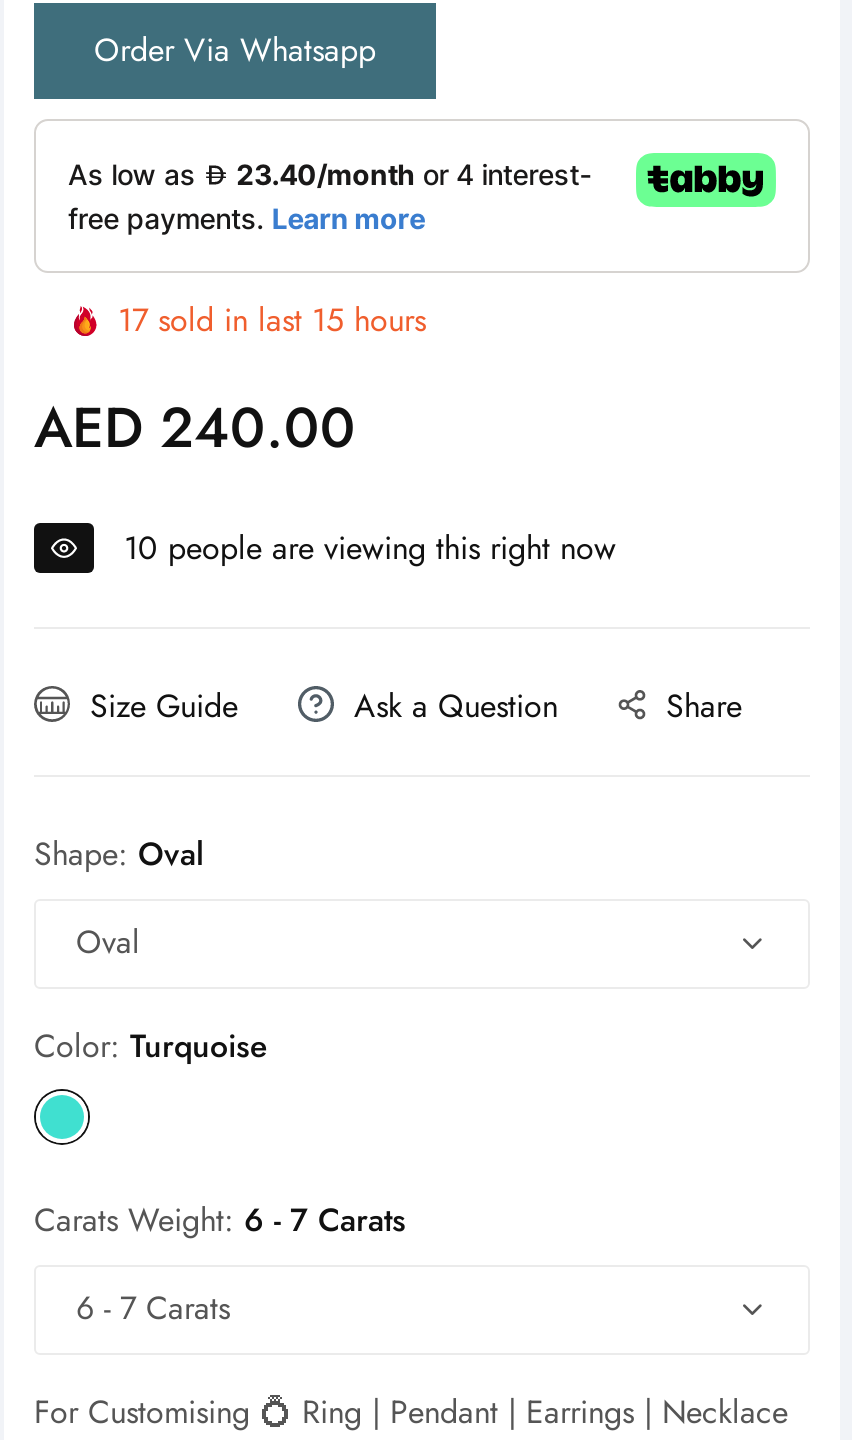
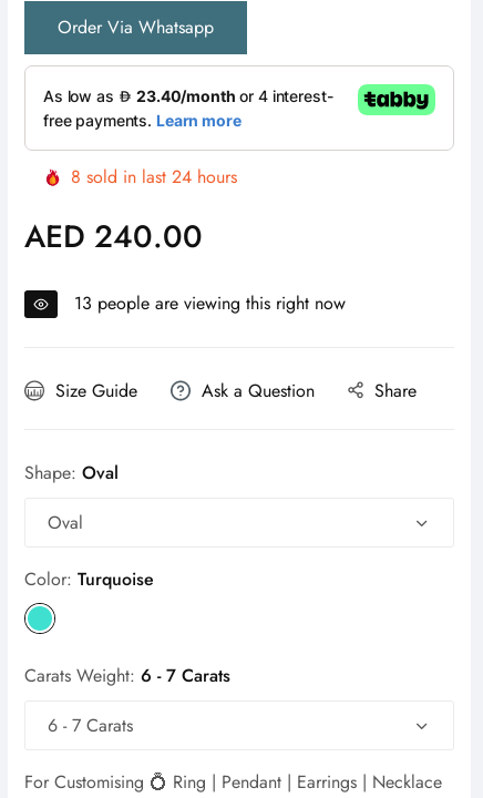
[118,296,426,342] 17 sold in last 15 hours -> [71,164,237,190] 8 sold in last 24 hours
[124,524,616,570] 10 people are viewing this right now -> [74,291,346,316] 13 people are viewing this right now

